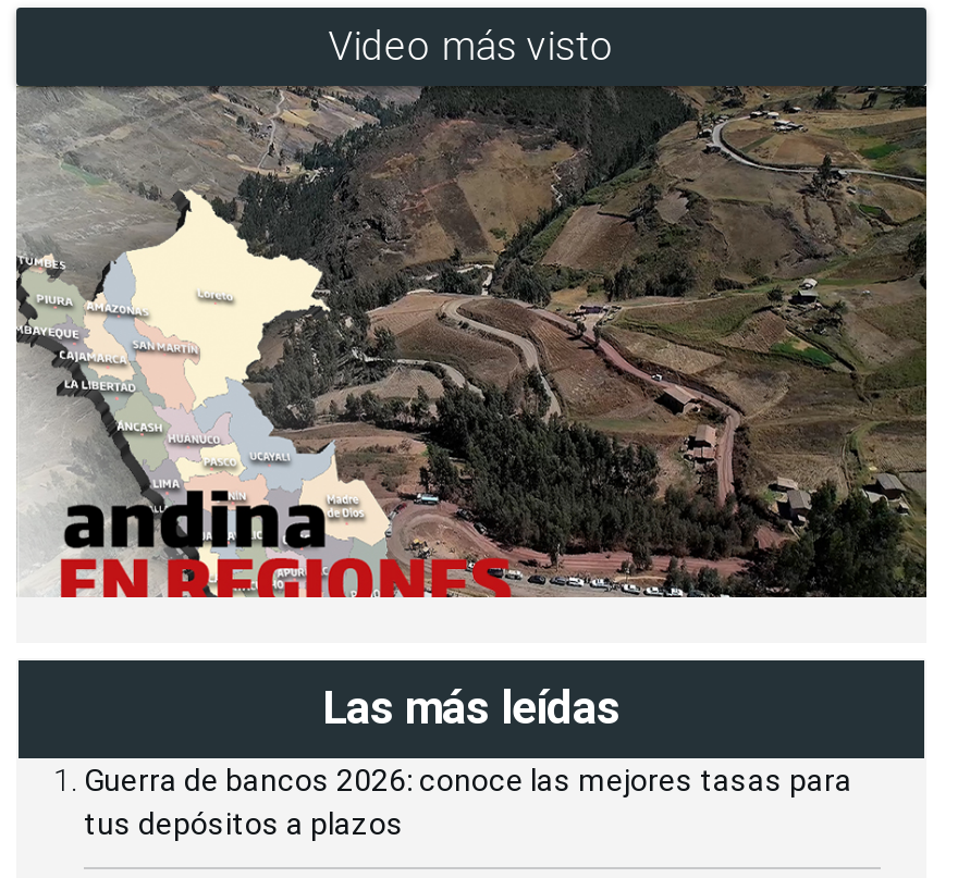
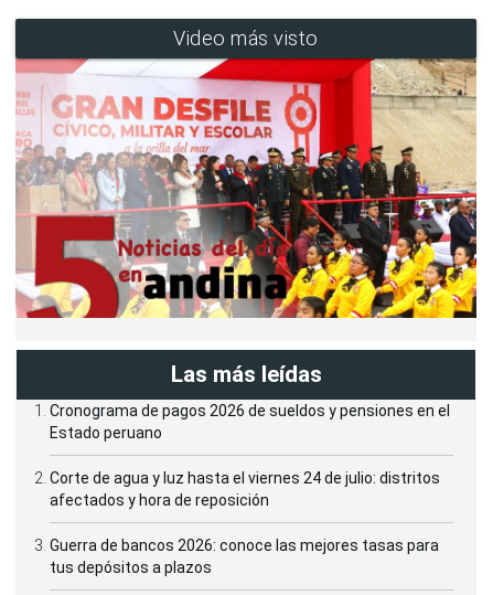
[14,86,929,599] [image] -> [15,57,478,319] [image]
none -> [50,402,450,509] Cronograma de pagos 2026 de sueldos y pensiones en el | Estado peruano | Corte de agua y luz hasta el viernes 24 de julio: distritos | afectados y hora de reposición

